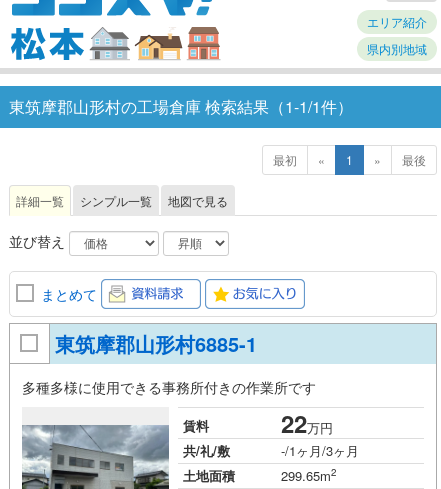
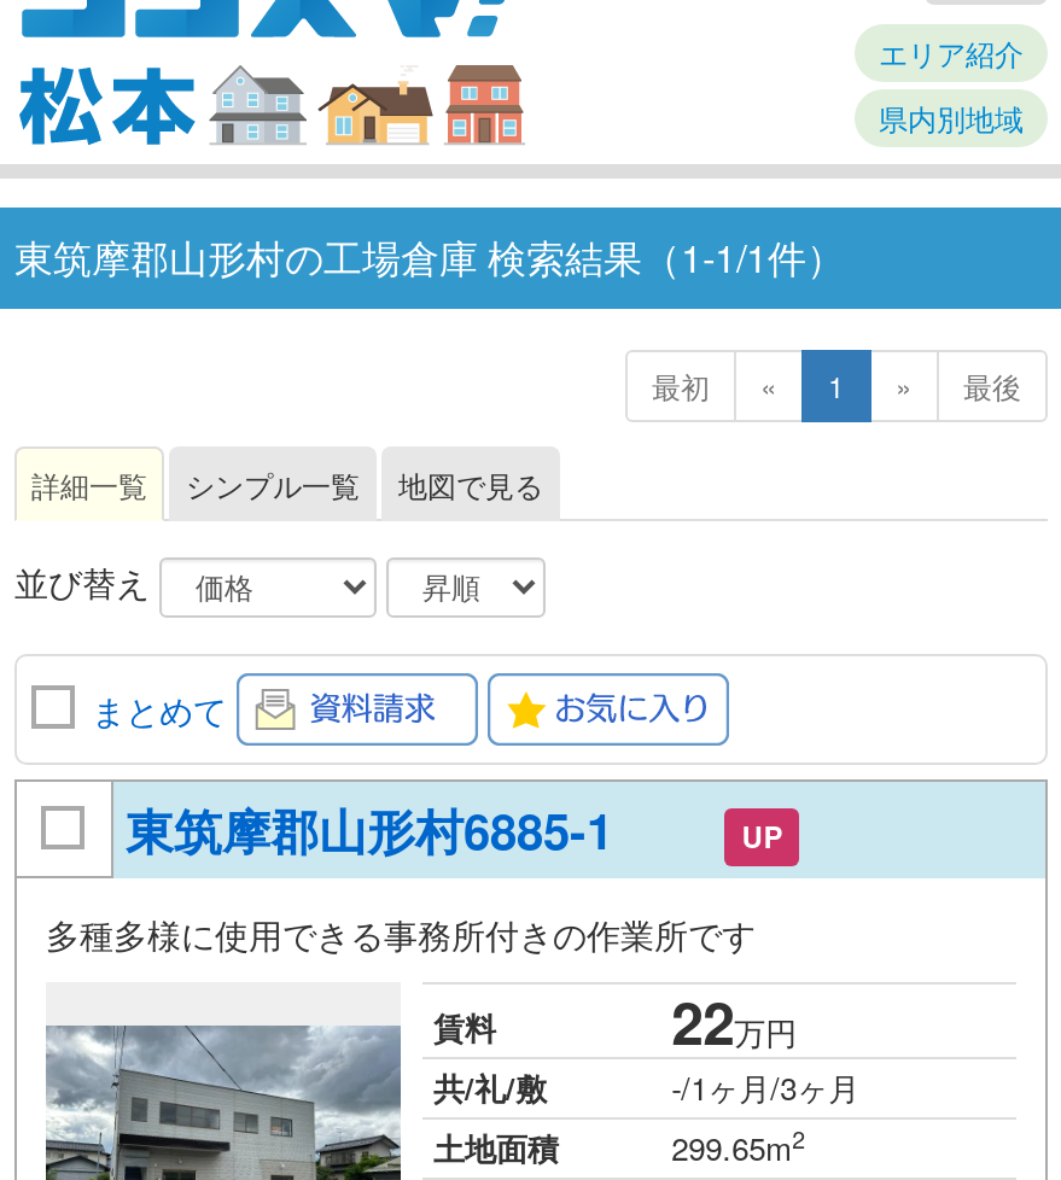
none -> [742,815,783,858] UP

